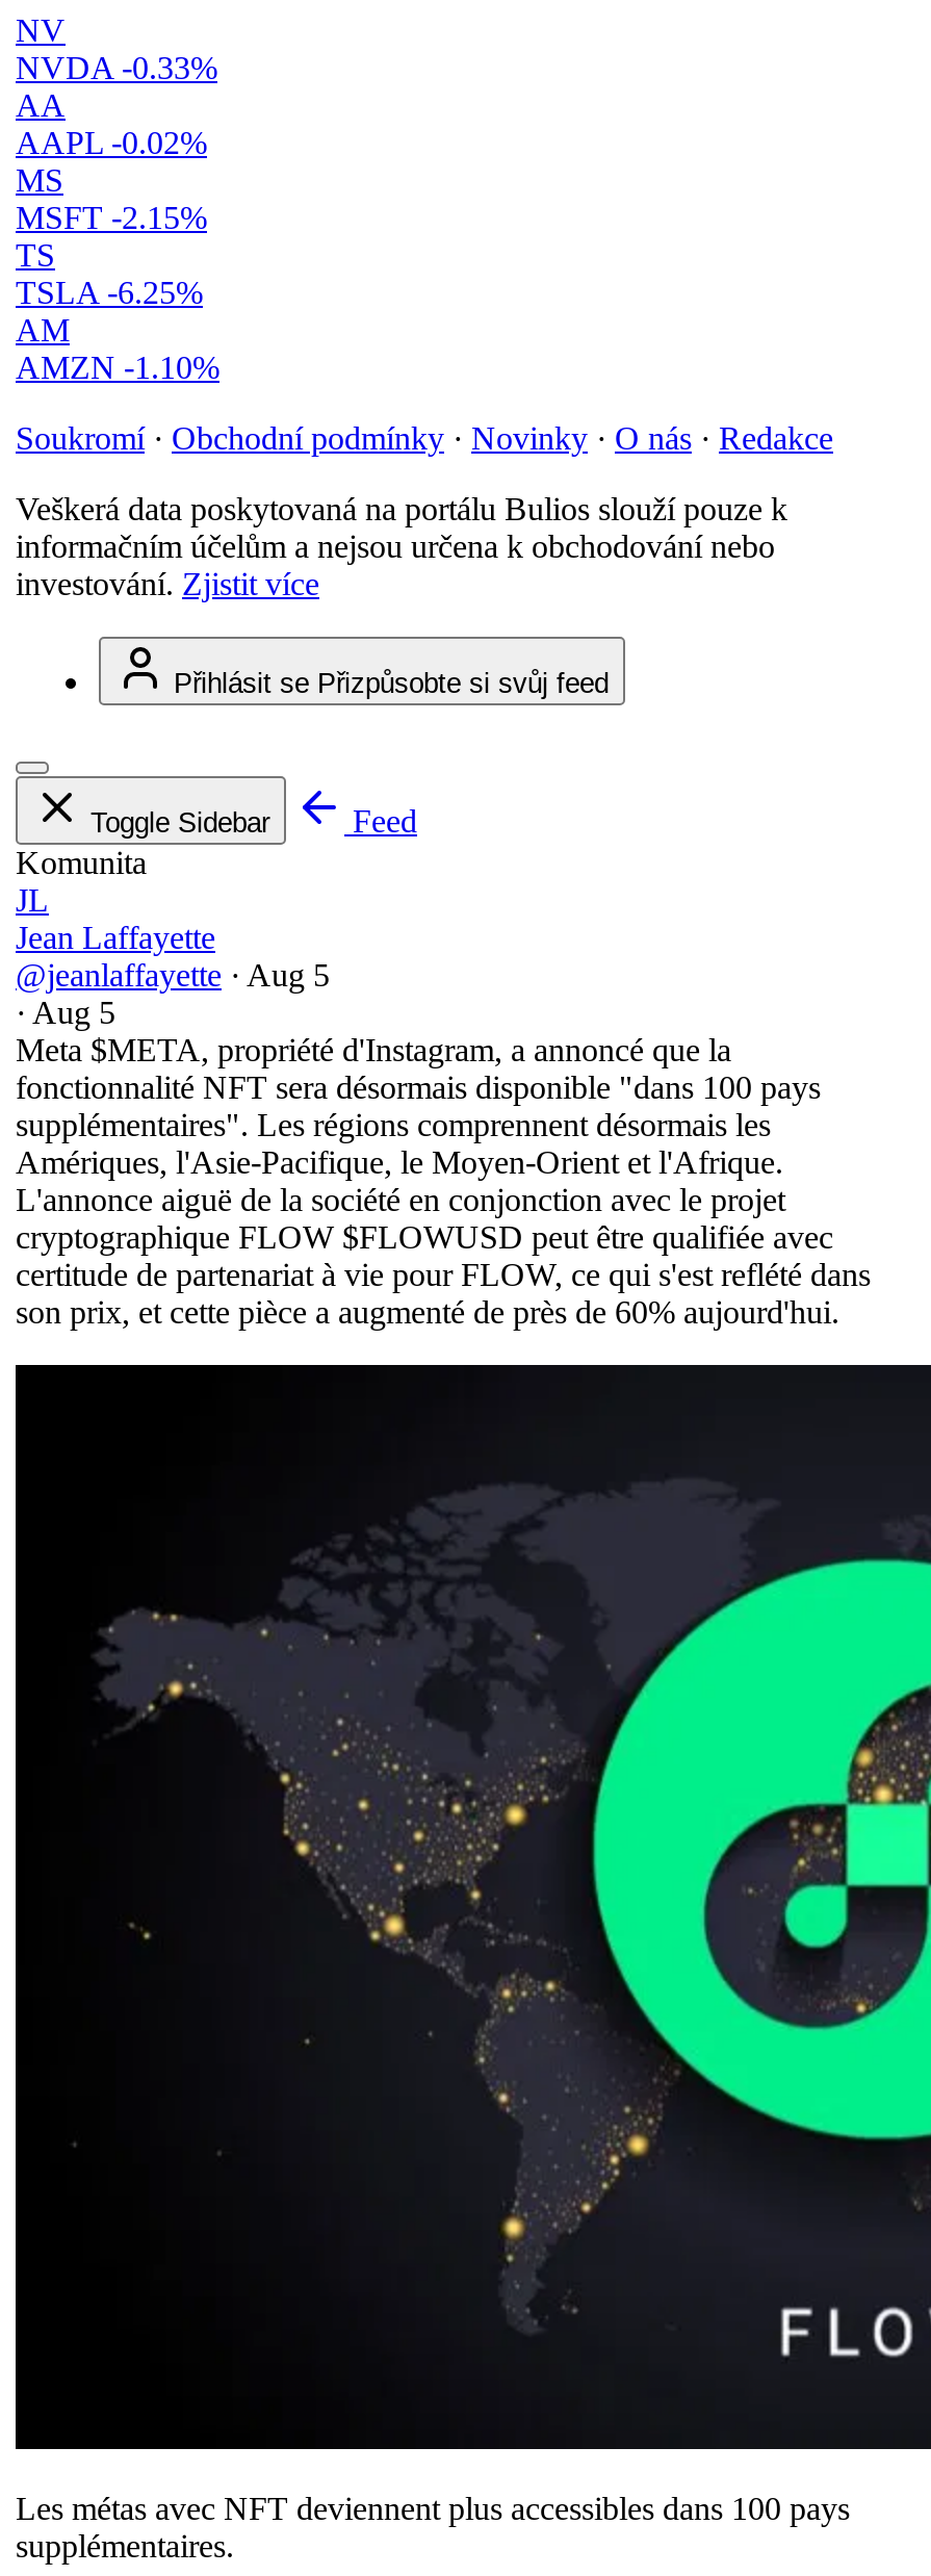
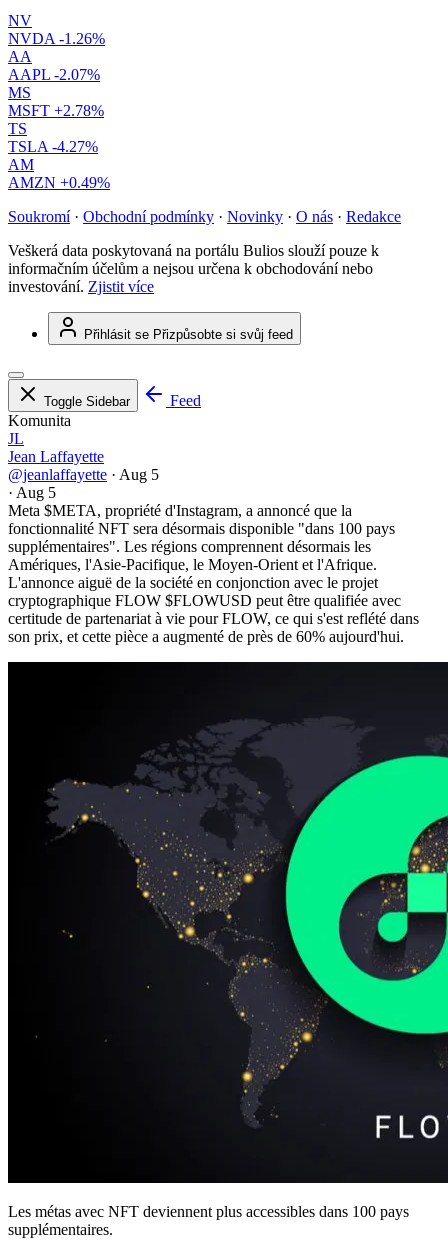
[16,50,217,86] NVDA -0.33% -> [8,30,105,47] NVDA -1.26%
[16,125,207,160] AAPL -0.02% -> [8,66,100,83] AAPL -2.07%
[16,200,207,235] MSFT -2.15% -> [8,102,104,119] MSFT +2.78%
[16,275,203,310] TSLA -6.25% -> [8,138,98,155] TSLA -4.27%
[16,350,219,385] AMZN -1.10% -> [8,174,110,191] AMZN +0.49%

